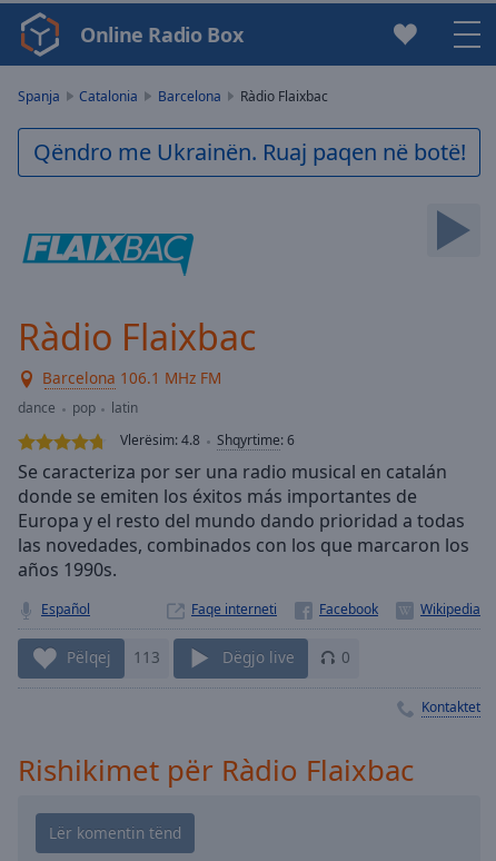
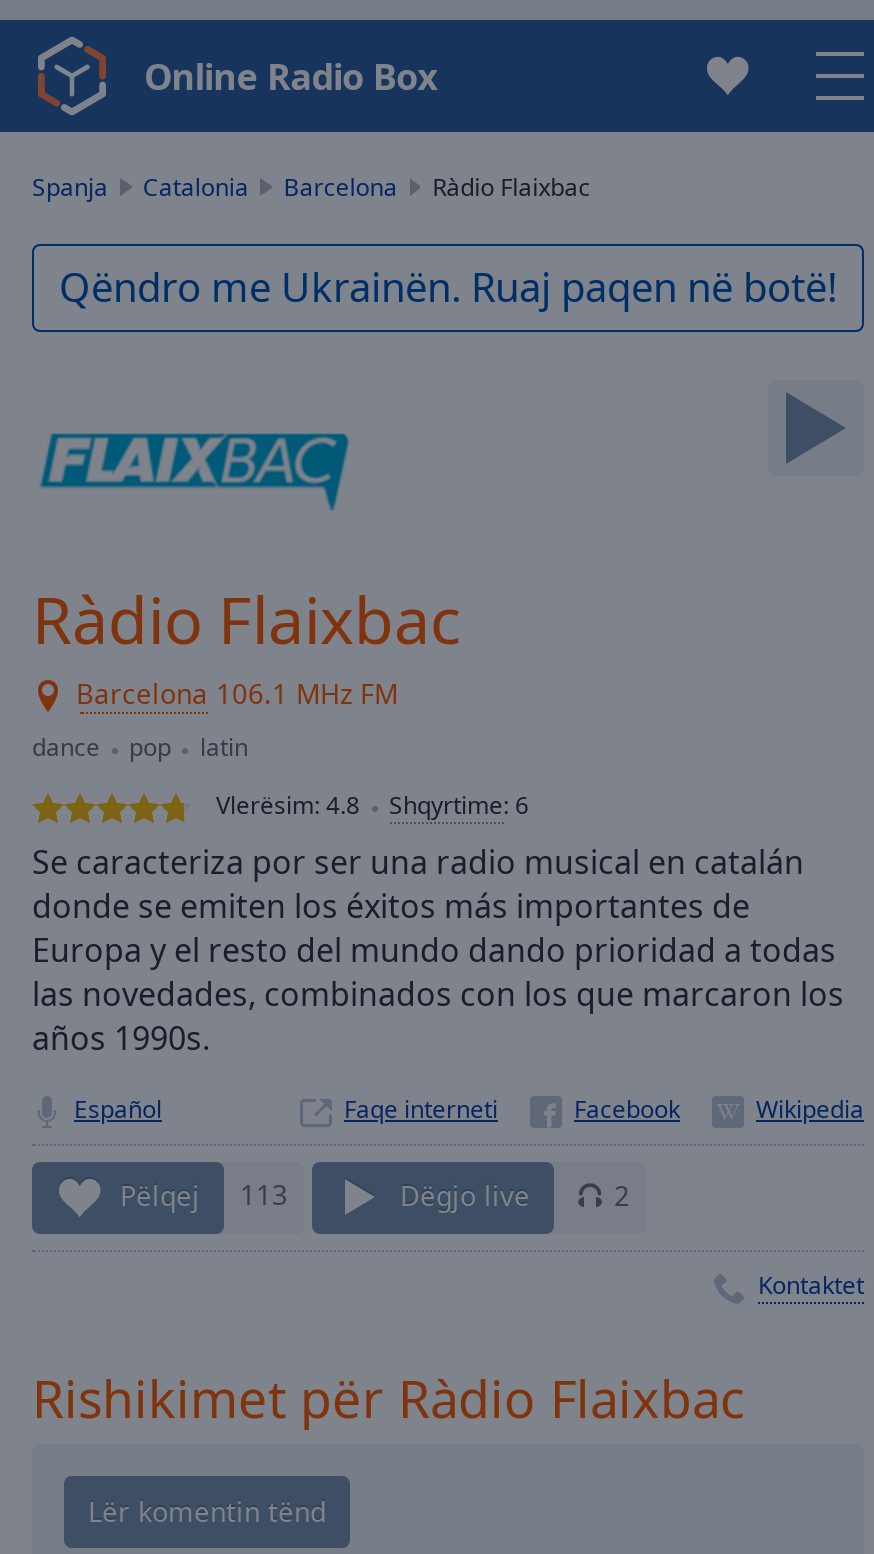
[341,646,350,667] 0 -> [614,1176,630,1214] 2

